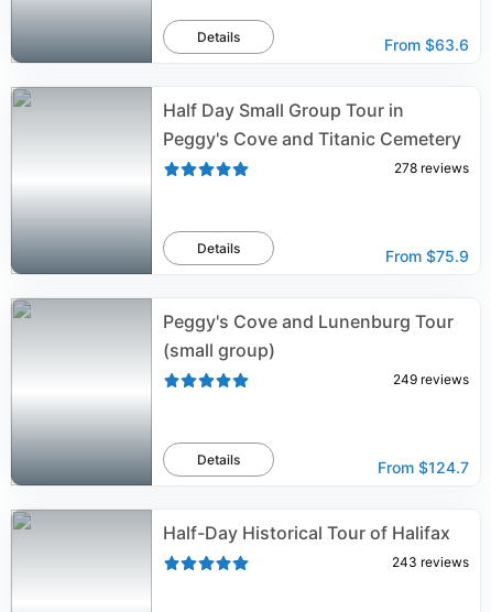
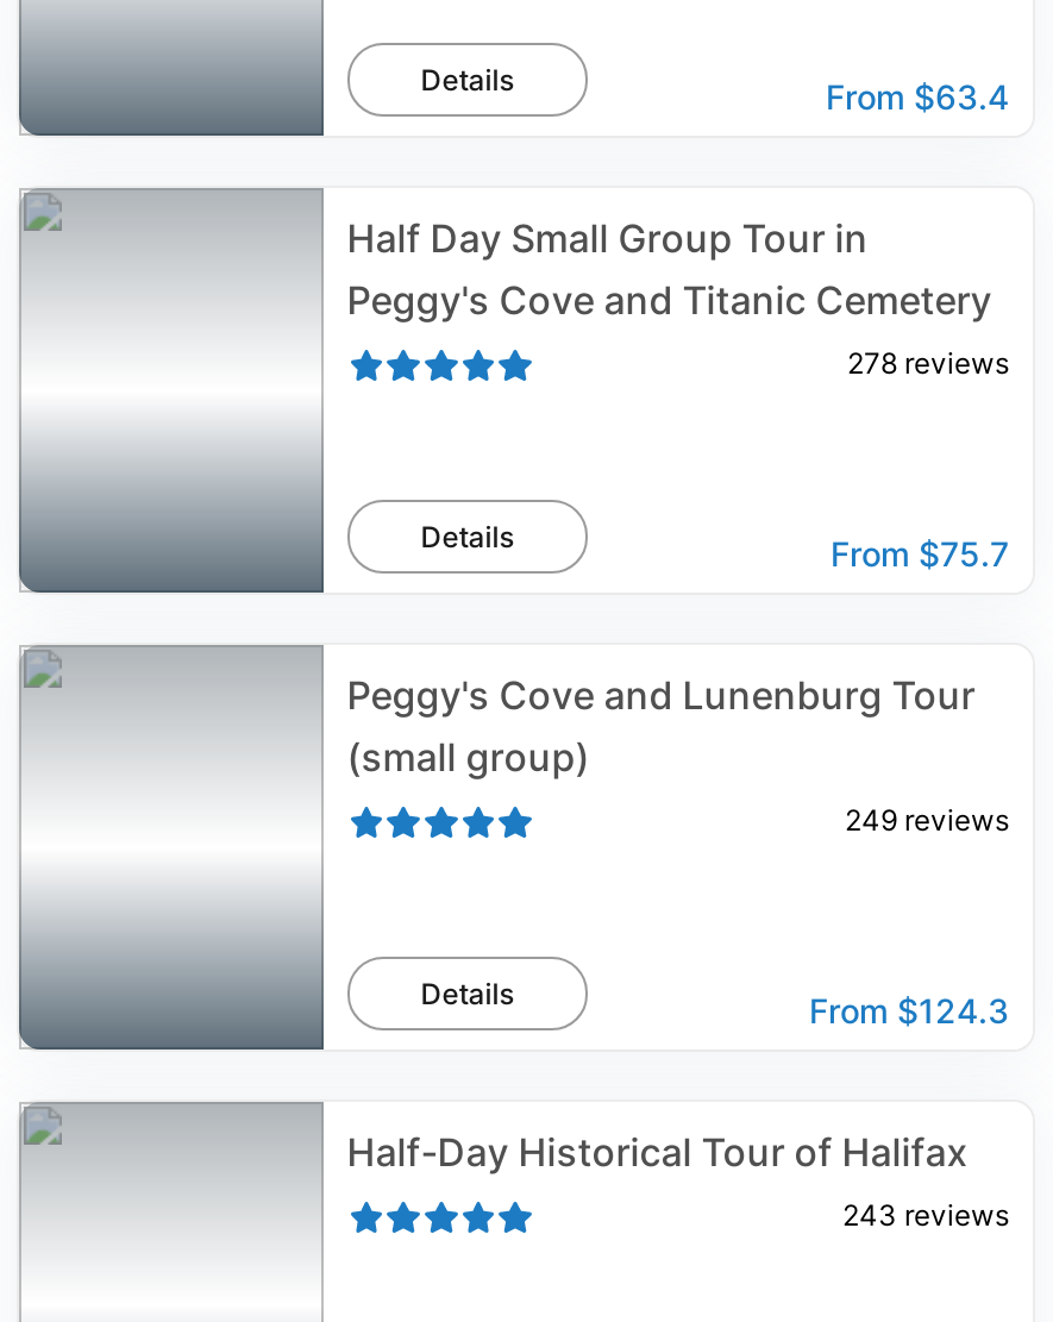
[384,35,469,54] From $63.6 -> [826,76,1009,117] From $63.4
[385,247,469,265] From $75.9 -> [831,533,1009,574] From $75.7
[378,458,469,477] From $124.7 -> [809,990,1009,1030] From $124.3

